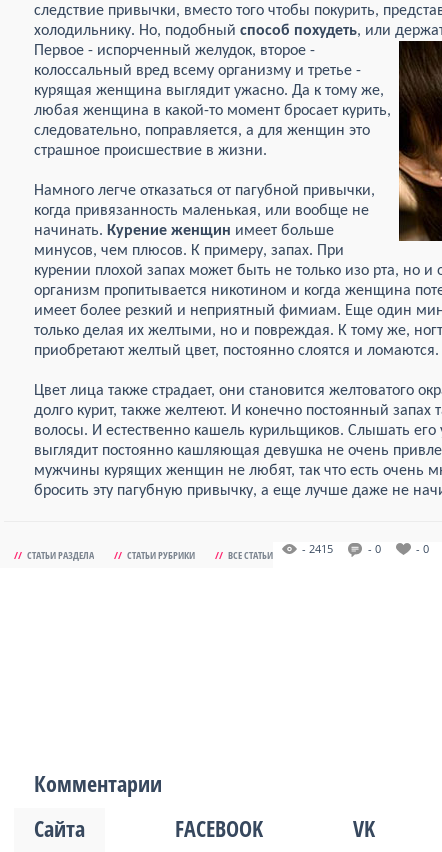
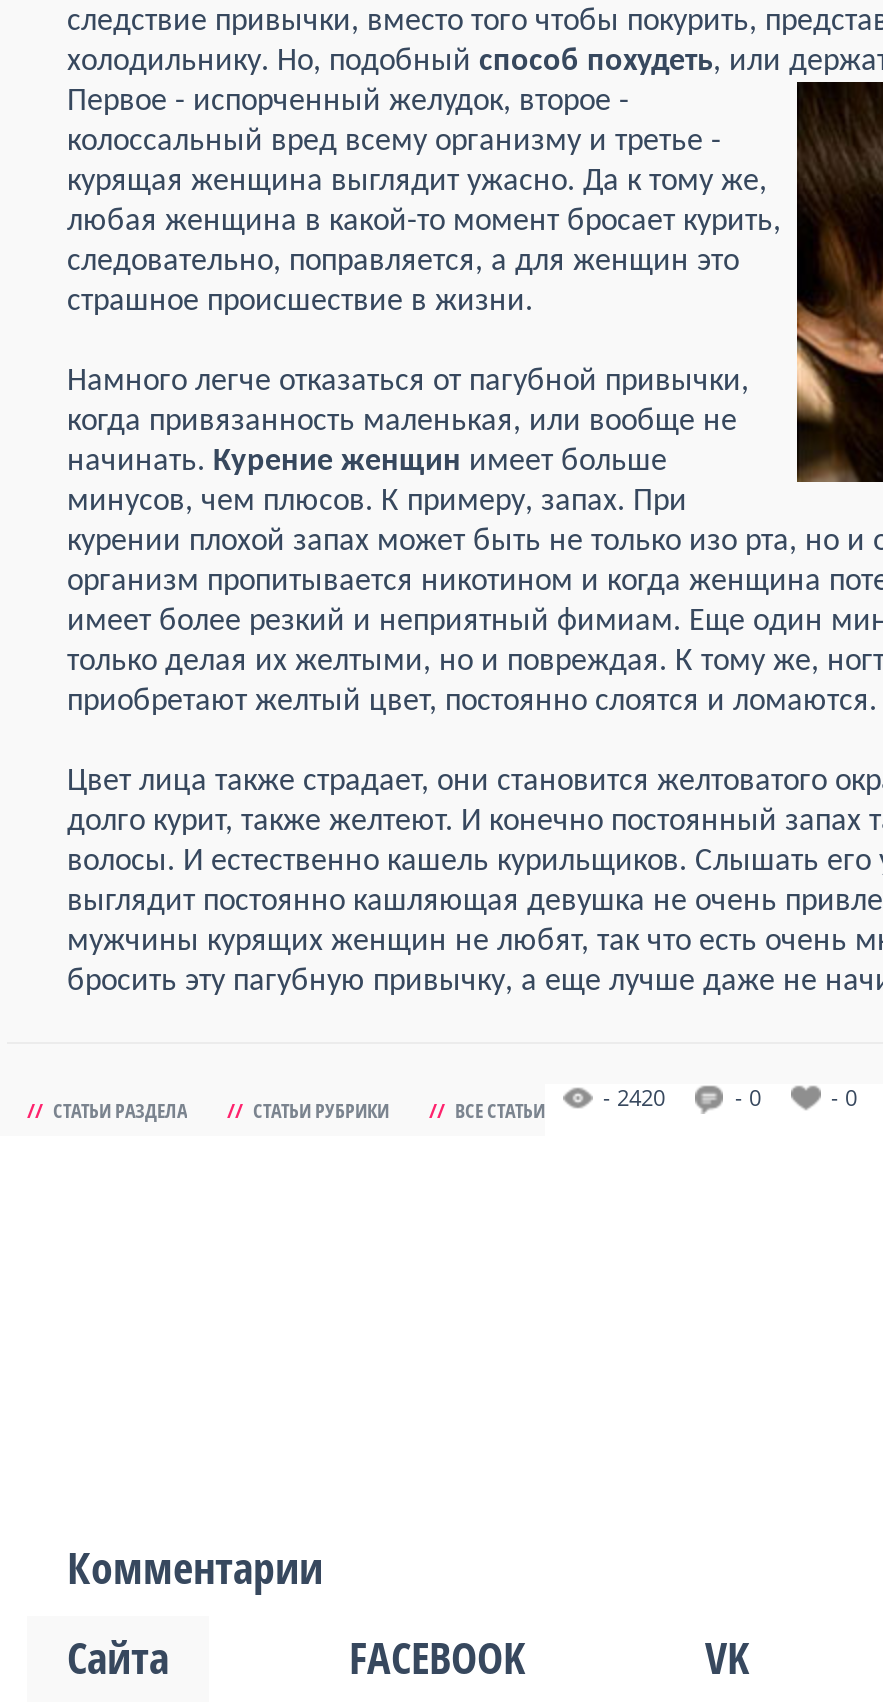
[302,541,333,556] - 2415 -> [603,1082,665,1112] - 2420

